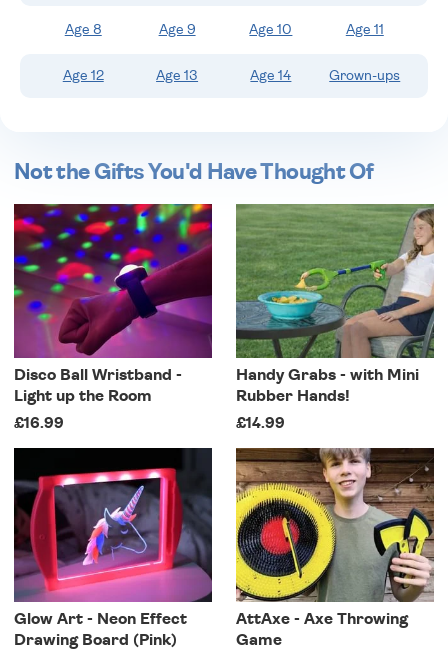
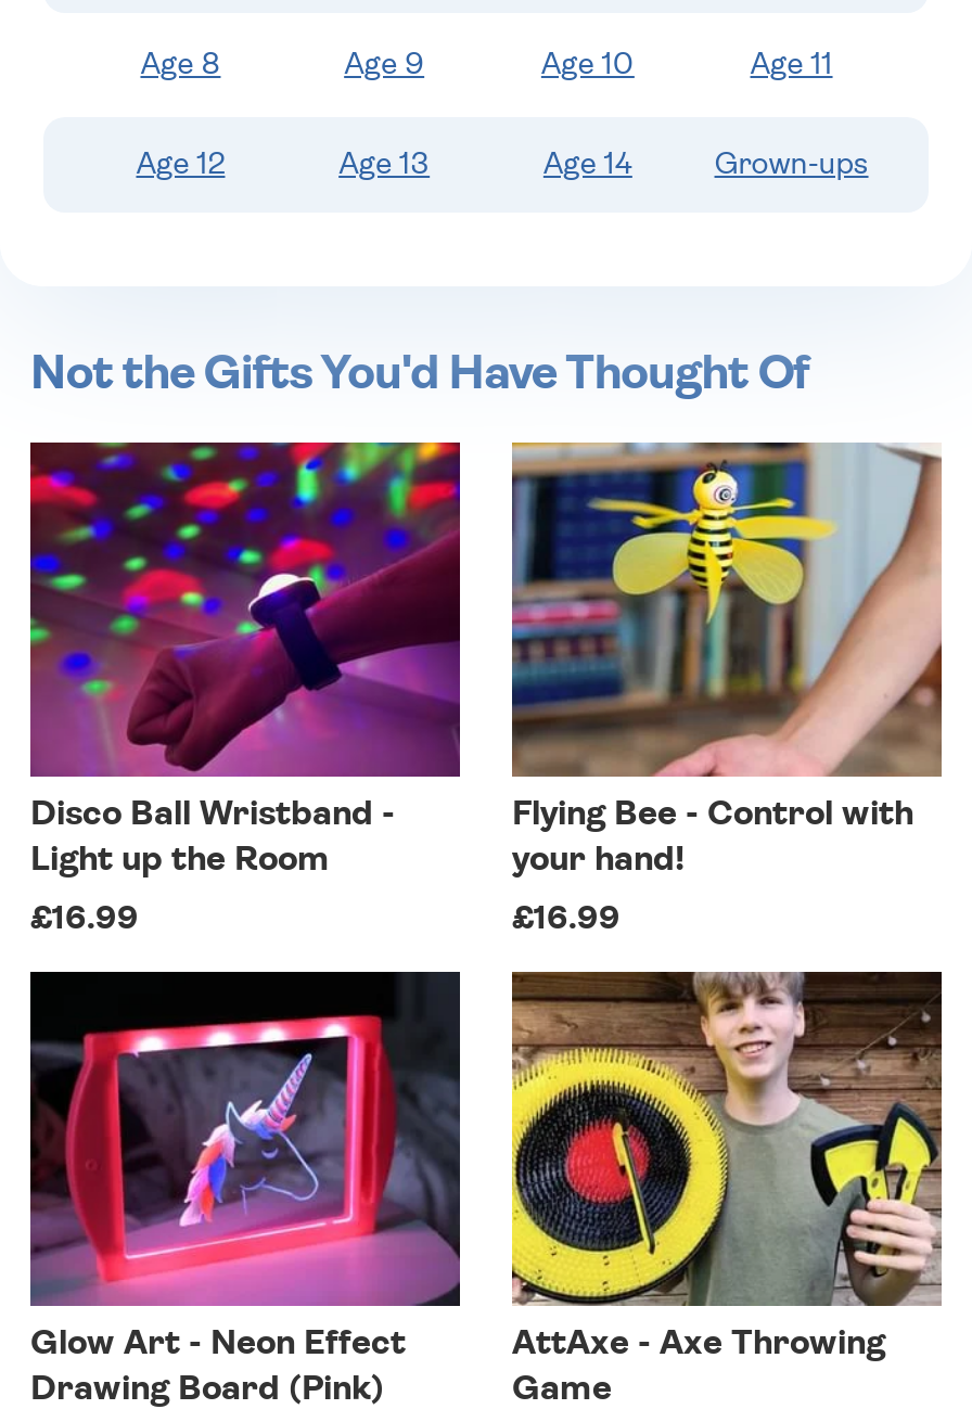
[236,203,435,404] [image] | Handy Grabs - with Mini | Rubber Hands! -> [512,440,942,877] [image] | Flying Bee - Control with | your hand!
[236,416,285,431] £14.99 -> [512,903,621,935] £16.99

